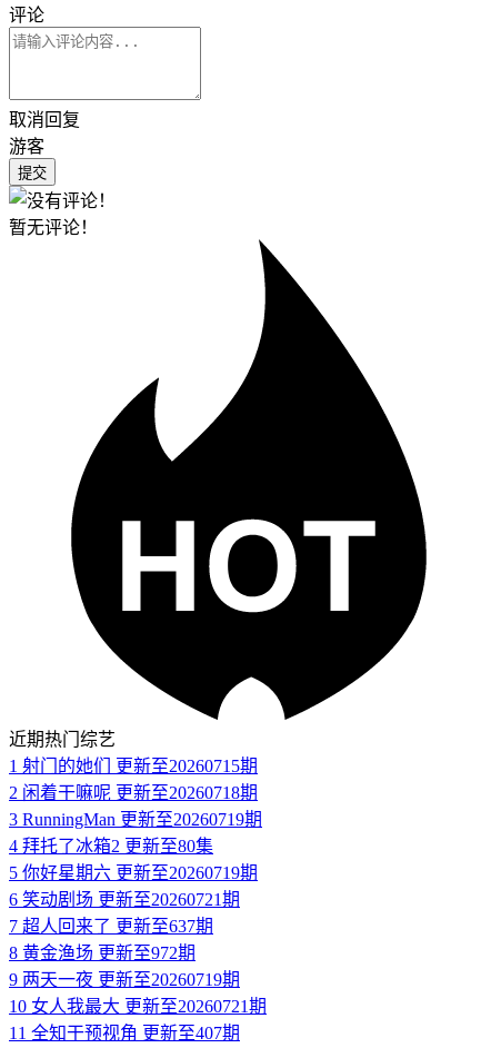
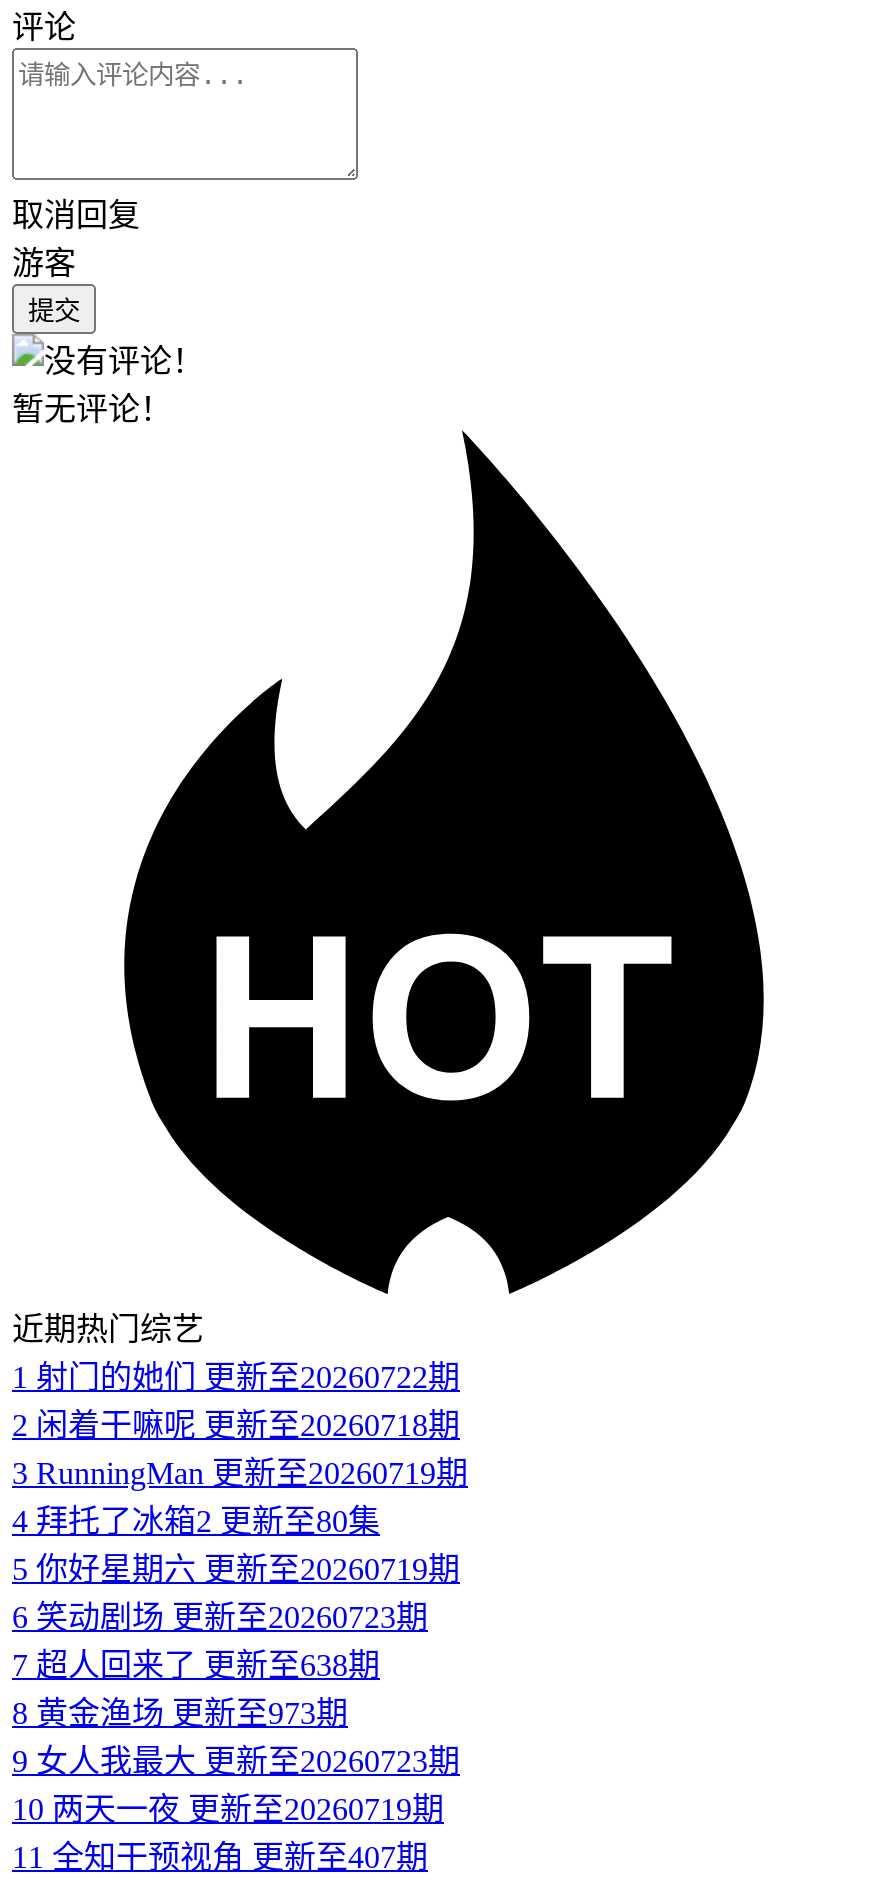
[9,757,258,776] 1 射门的她们 更新至20260715期 -> [12,1361,460,1395] 1 射门的她们 更新至20260722期
[9,890,267,1016] 6 笑动剧场 更新至20260721期 | 7 超人回来了 更新至637期 | 8 黄金渔场 更新至972期 | 9 两天一夜 更新至20260719期 | 10 女人我最大 更新至20260721期 -> [12,1601,460,1827] 6 笑动剧场 更新至20260723期 | 7 超人回来了 更新至638期 | 8 黄金渔场 更新至973期 | 9 女人我最大 更新至20260723期 | 10 两天一夜 更新至20260719期

